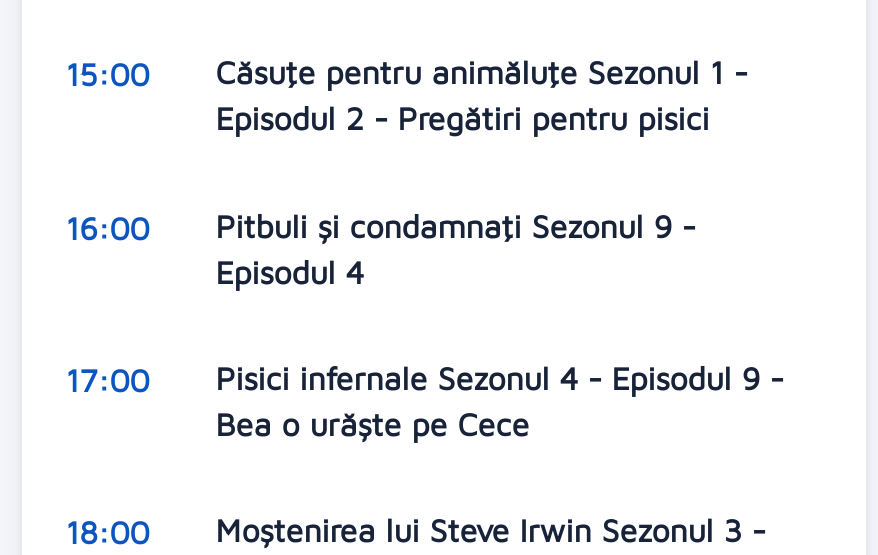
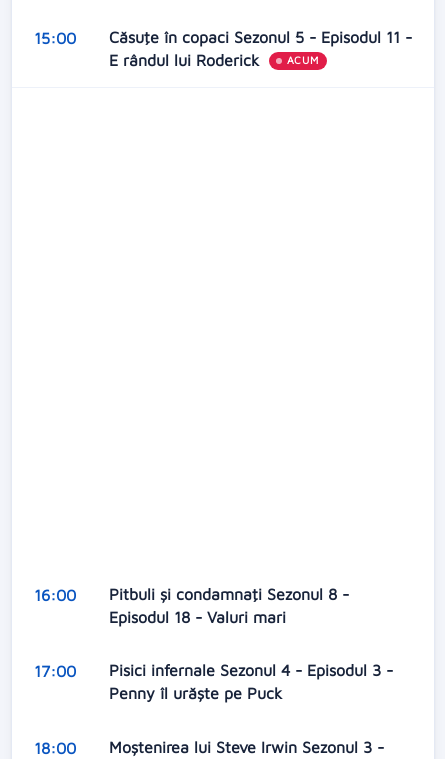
[216,54,748,136] Căsuţe pentru animăluţe Sezonul 1 - | Episodul 2 - Pregătiri pentru pisici -> [109,27,412,68] Căsuţe în copaci Sezonul 5 - Episodul 11 - | E rândul lui Roderick | ACUM
[216,207,696,289] Pitbuli şi condamnaţi Sezonul 9 - | Episodul 4 -> [109,585,349,626] Pitbuli şi condamnaţi Sezonul 8 - | Episodul 18 - Valuri mari
[216,360,784,396] Pisici infernale Sezonul 4 - Episodul 9 - -> [109,661,393,679] Pisici infernale Sezonul 4 - Episodul 3 -
[216,406,540,442] Bea o urăşte pe Cece -> [109,684,287,702] Penny îl urăşte pe Puck

